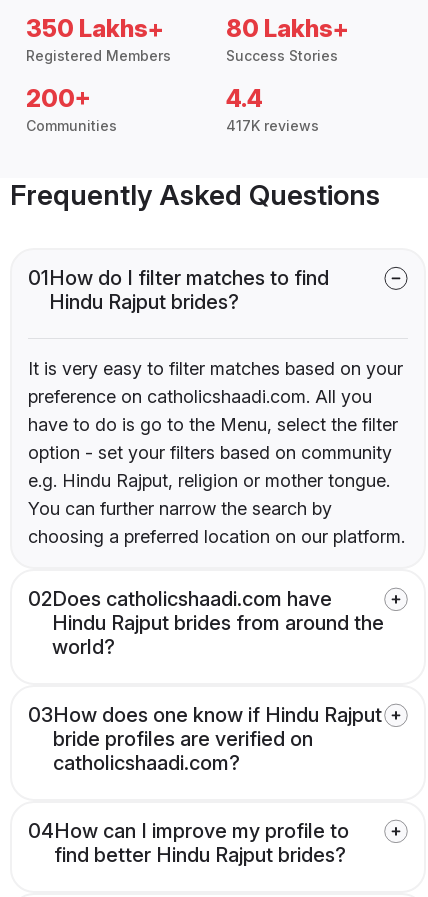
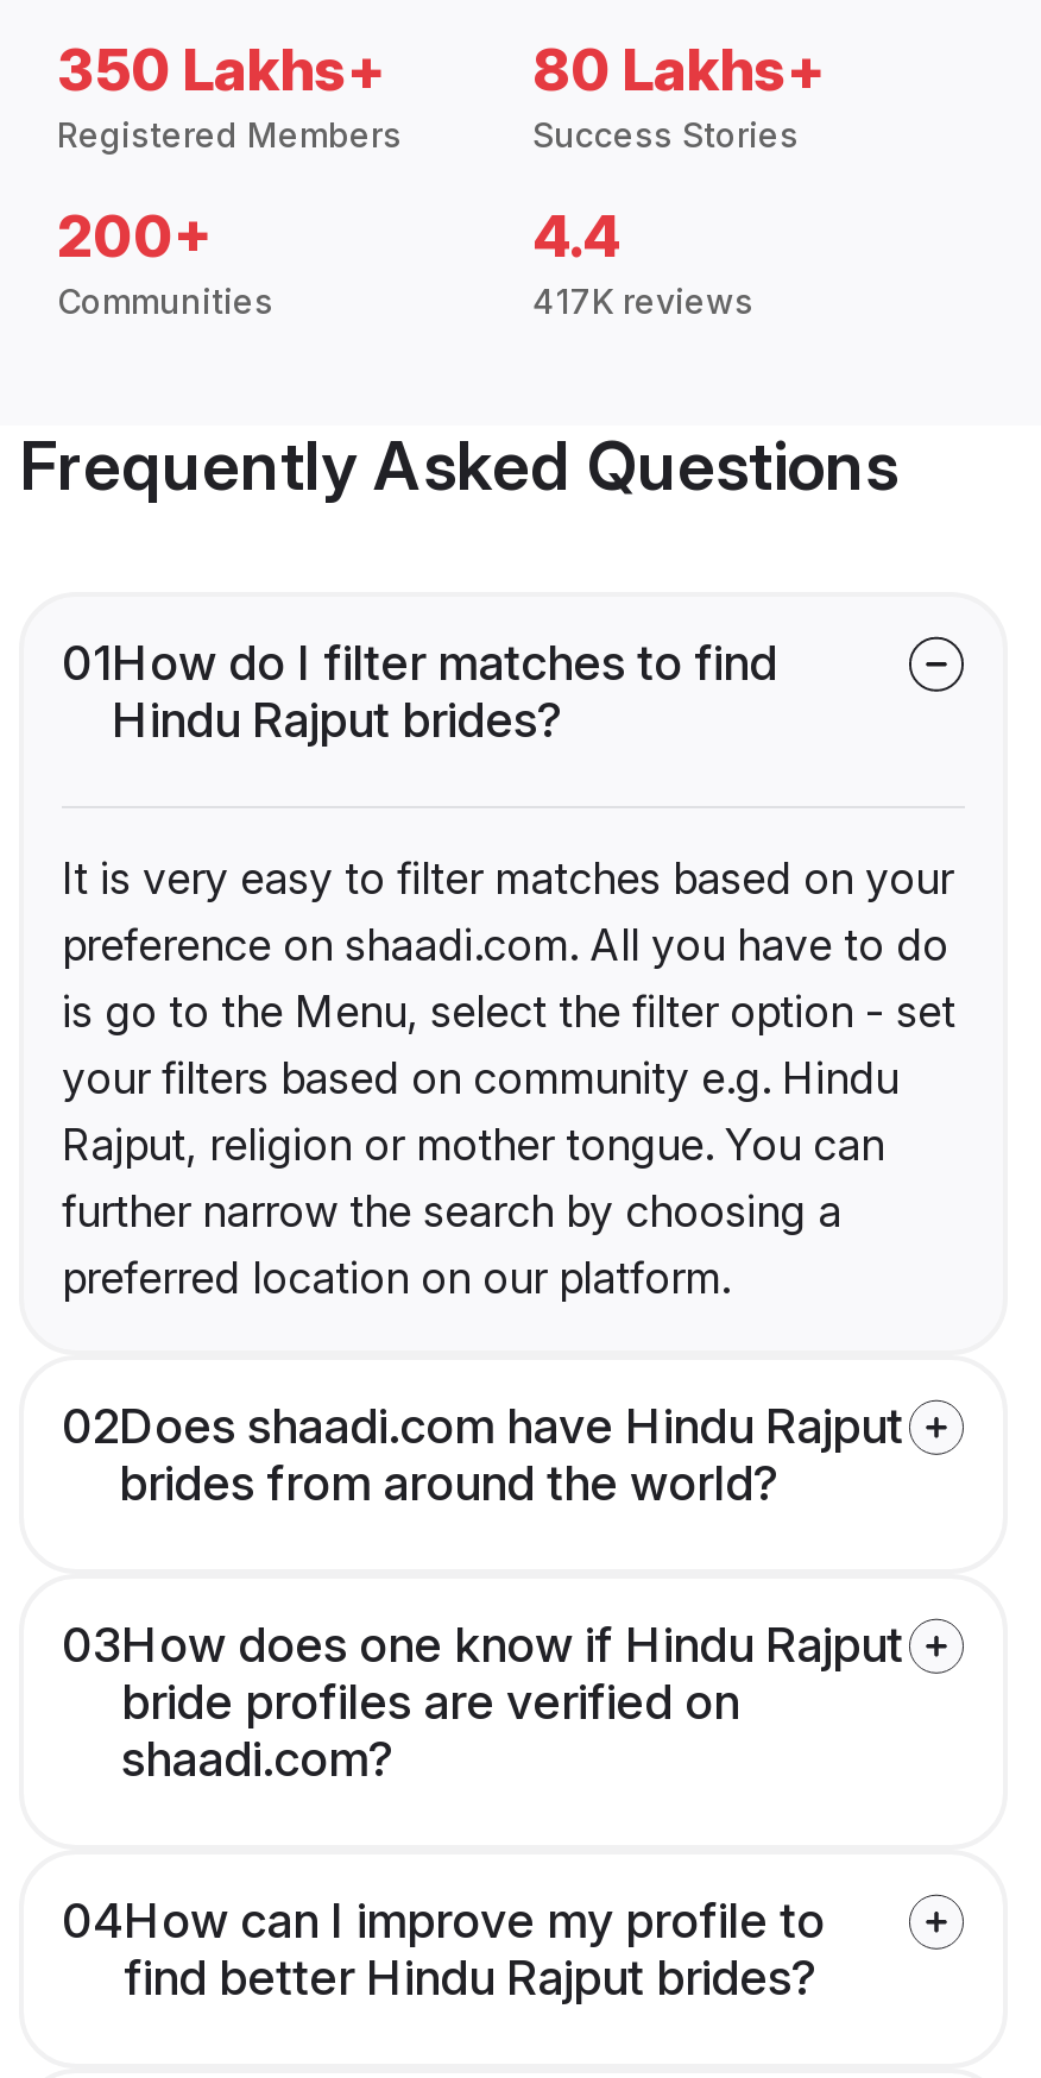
[28,386,405,547] preference on catholicshaadi.com. All you | have to do is go to the Menu, select the filter | option - set your filters based on community | e.g. Hindu Rajput, religion or mother tongue. | You can further narrow the search by | choosing a preferred location on our platform. -> [62,921,955,1304] preference on shaadi.com. All you have to do | is go to the Menu, select the filter option - set | your filters based on community e.g. Hindu | Rajput, religion or mother tongue. You can | further narrow the search by choosing a | preferred location on our platform.
[28,587,384,659] 02Does catholicshaadi.com have | Hindu Rajput brides from around the | world? -> [62,1399,903,1513] 02Does shaadi.com have Hindu Rajput | brides from around the world?
[53,751,240,775] catholicshaadi.com? -> [121,1732,395,1789] shaadi.com?

